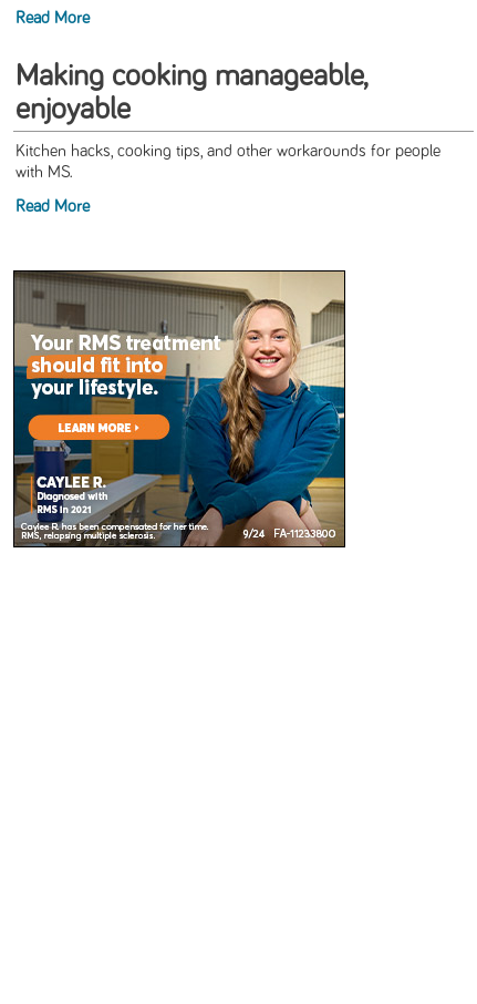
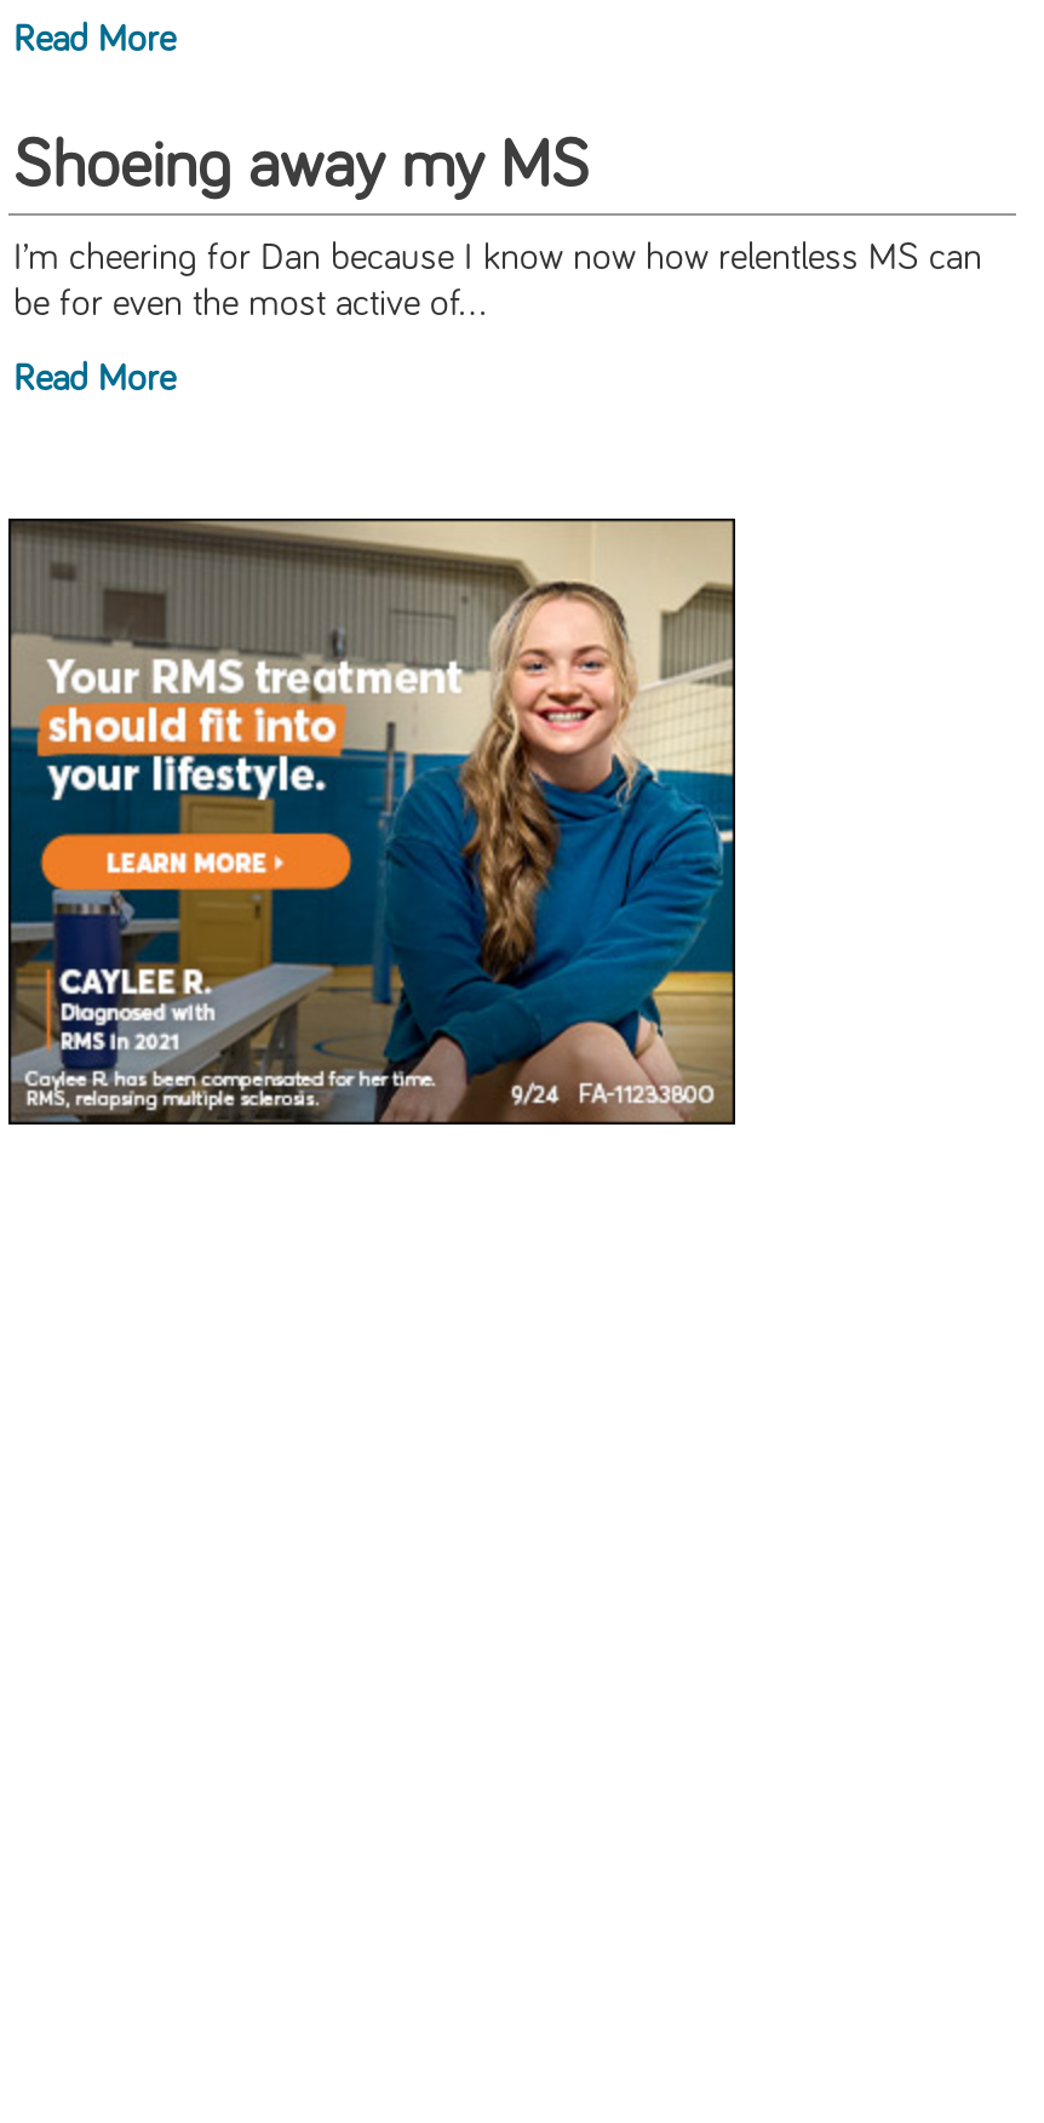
[15,61,367,126] Making cooking manageable, | enjoyable -> [13,134,590,202] Shoeing away my MS
[15,143,440,181] Kitchen hacks, cooking tips, and other workarounds for people | with MS. -> [13,241,982,323] I’m cheering for Dan because I know now how relentless MS can | be for even the most active of...

